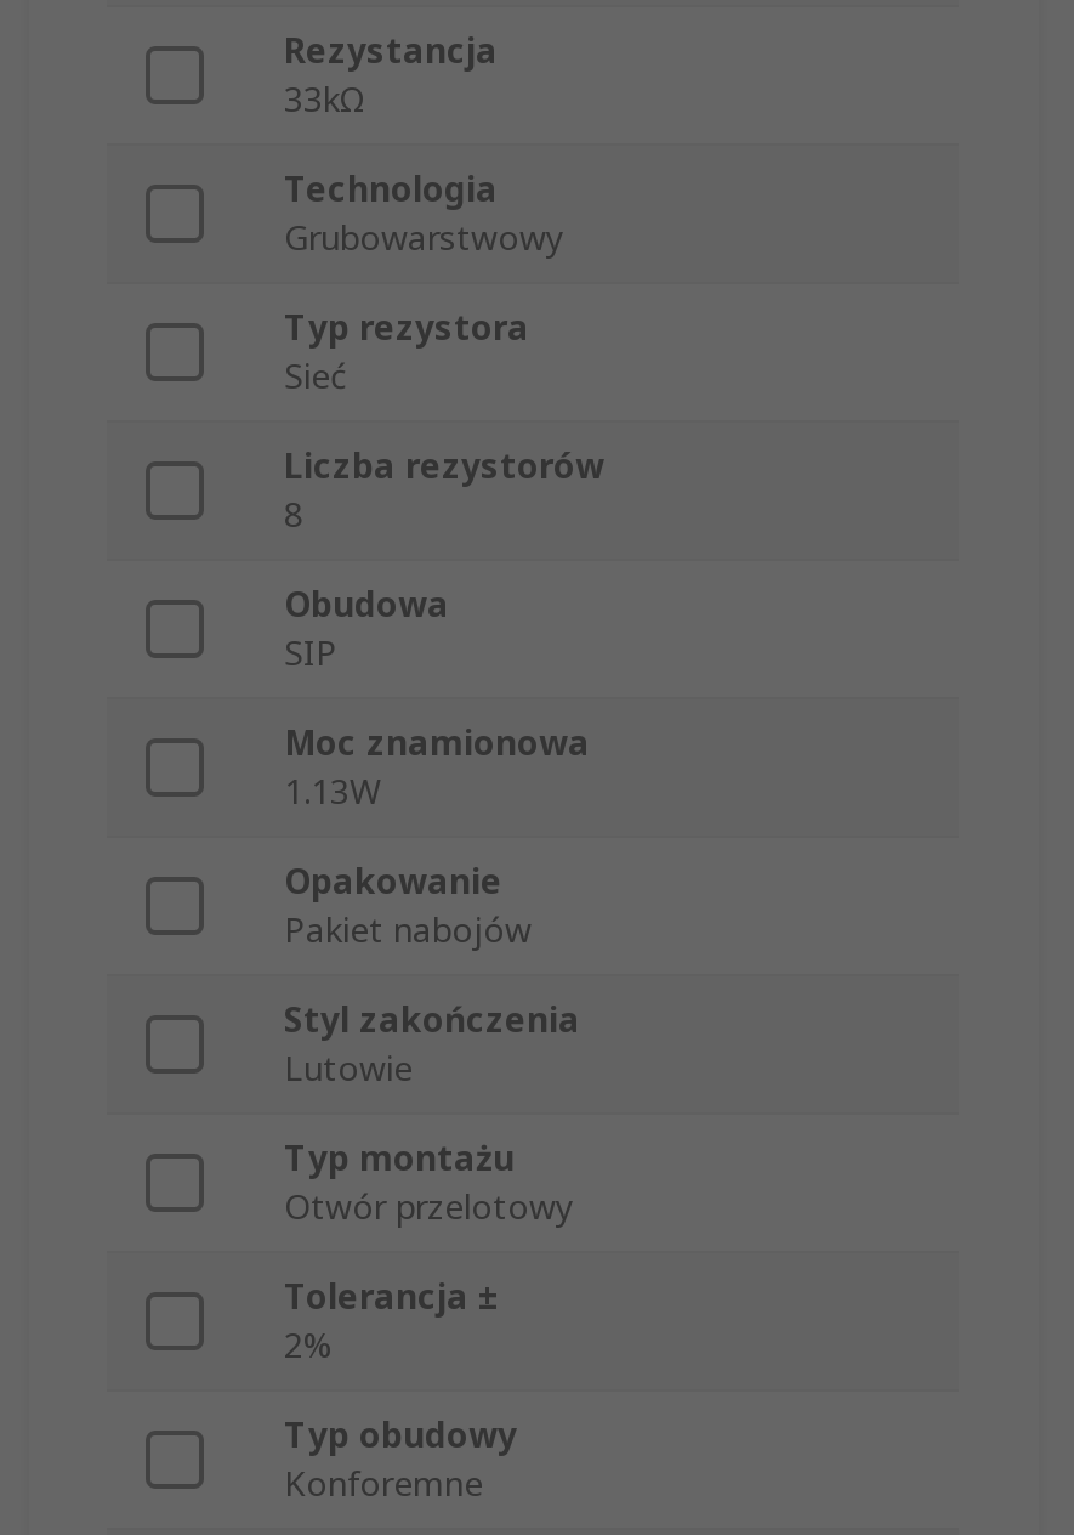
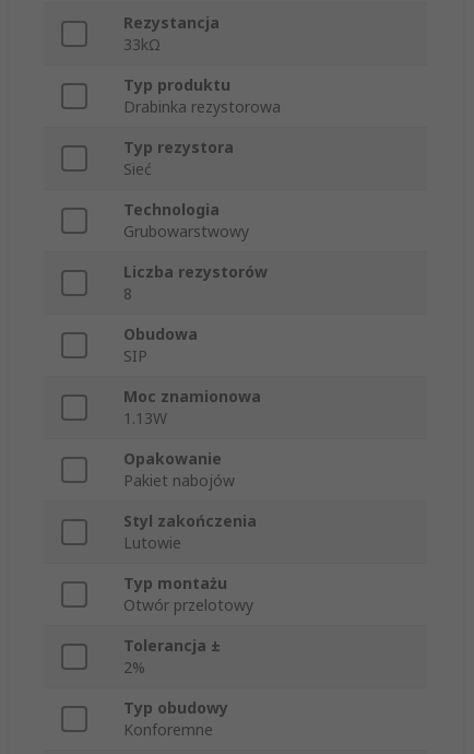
none -> [123,75,281,117] Typ produktu | Drabinka rezystorowa
moved [284,166,563,261] -> [123,199,249,242]: Technologia | Grubowarstwowy

